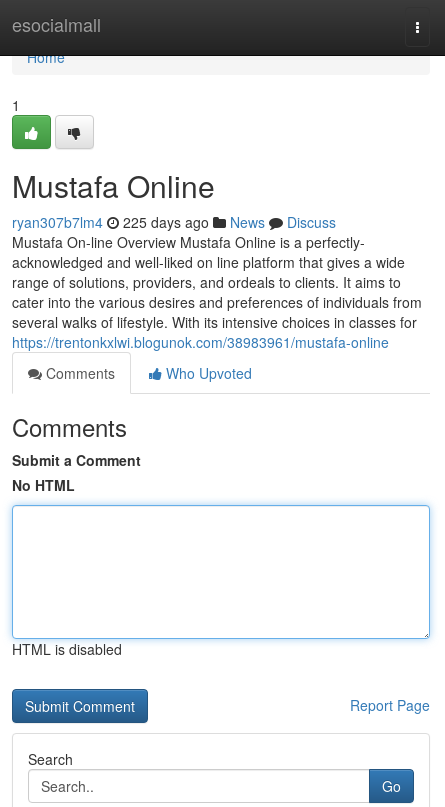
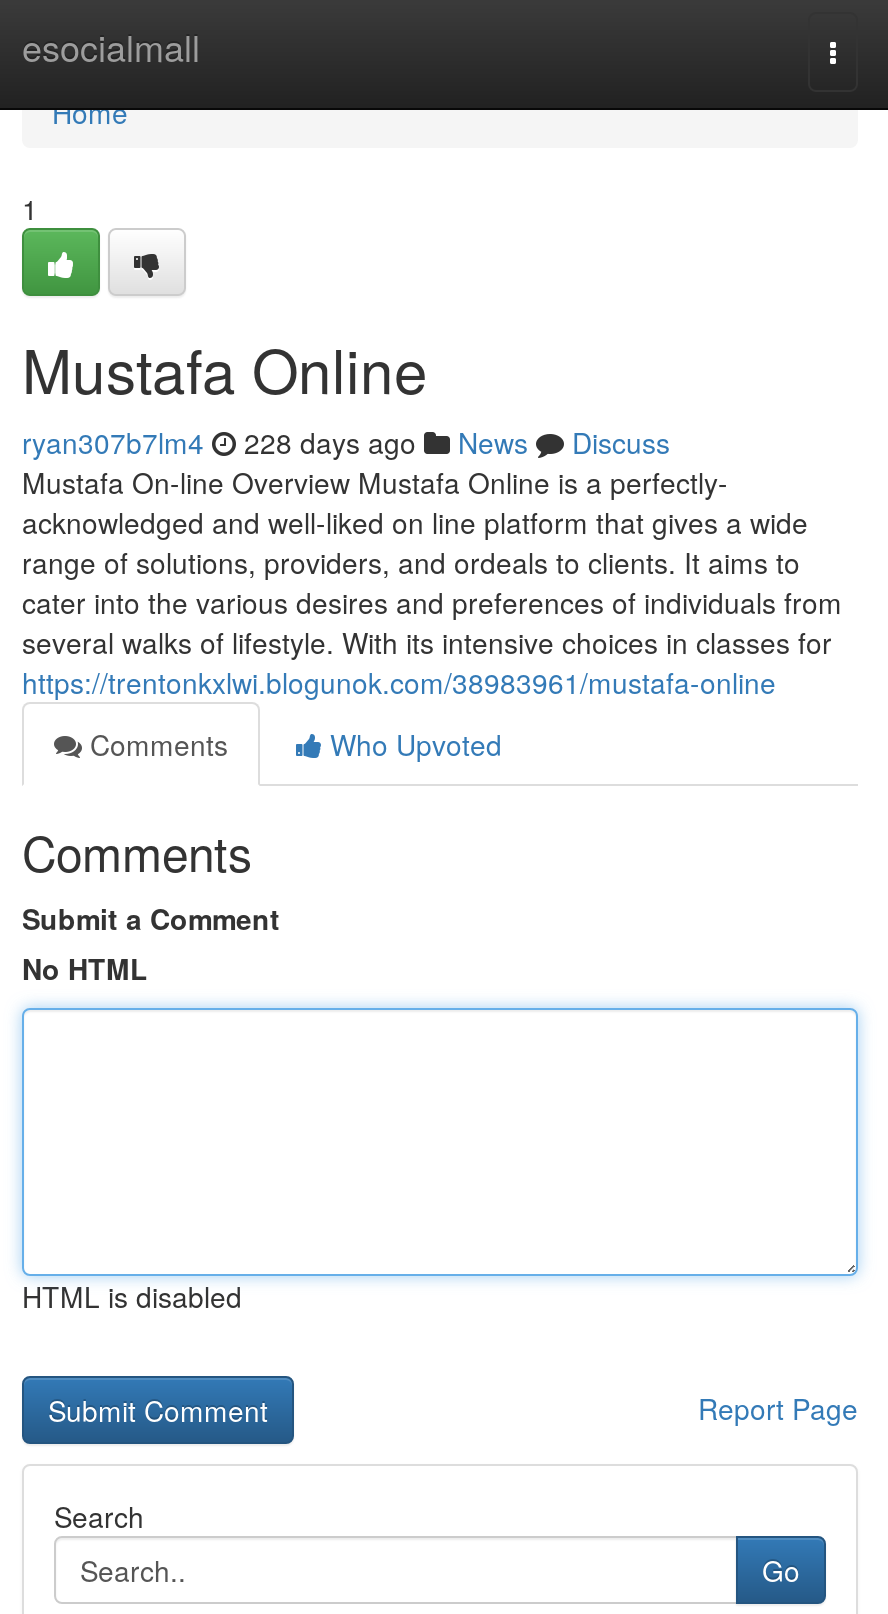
[12,212,336,232] ryan307b7lm4 225 days ago News Discuss -> [22,422,670,462] ryan307b7lm4 228 days ago News Discuss

